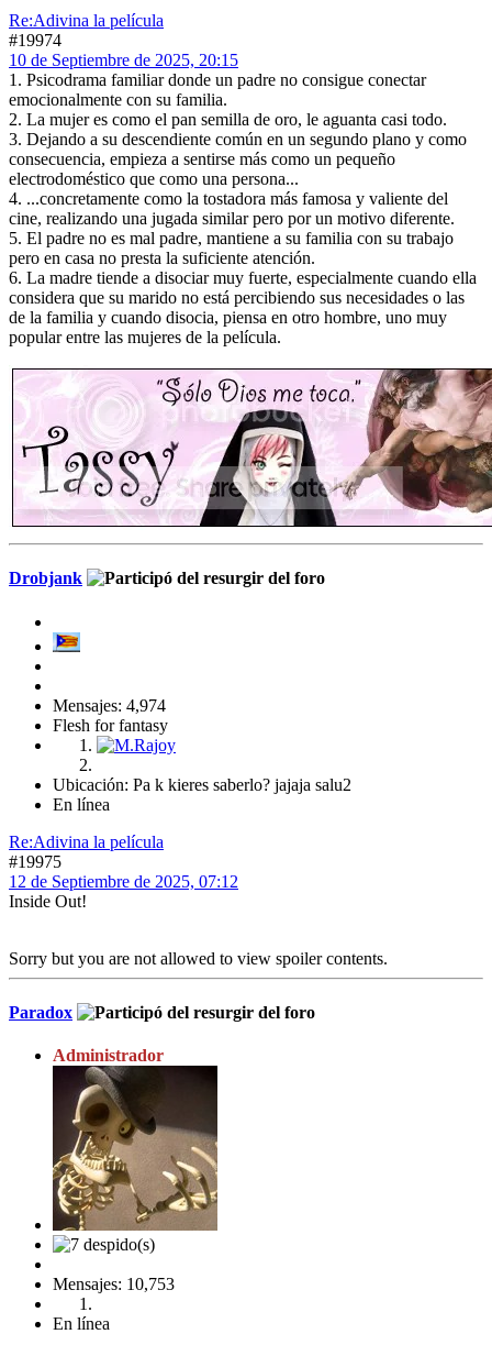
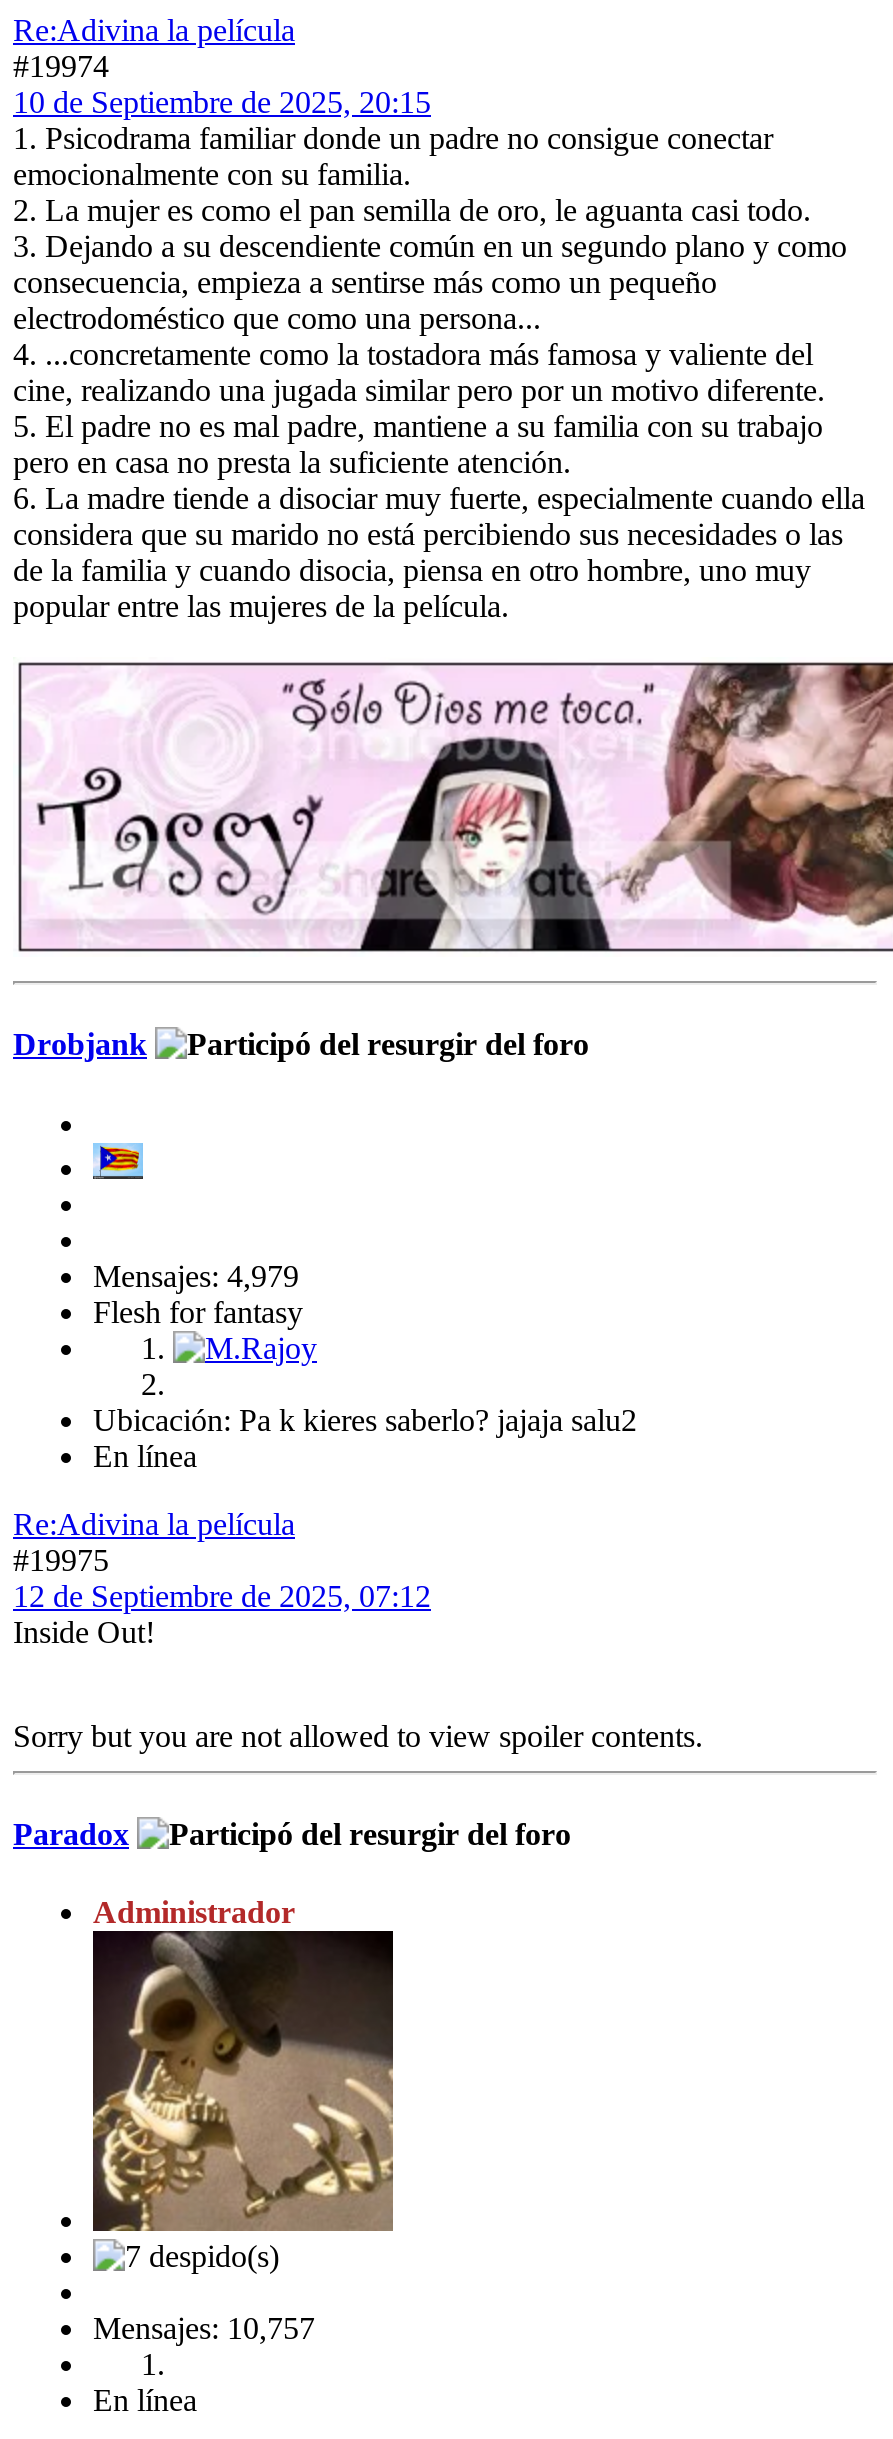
[53,696,166,715] Mensajes: 4,974 -> [93,1259,299,1293] Mensajes: 4,979
[53,1275,175,1294] Mensajes: 10,753 -> [93,2312,315,2346] Mensajes: 10,757

